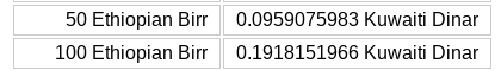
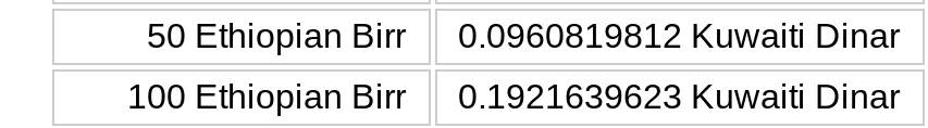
[236,9,478,29] 0.0959075983 Kuwaiti Dinar -> [458,17,900,54] 0.0960819812 Kuwaiti Dinar
[236,42,478,63] 0.1918151966 Kuwaiti Dinar -> [458,77,900,114] 0.1921639623 Kuwaiti Dinar

